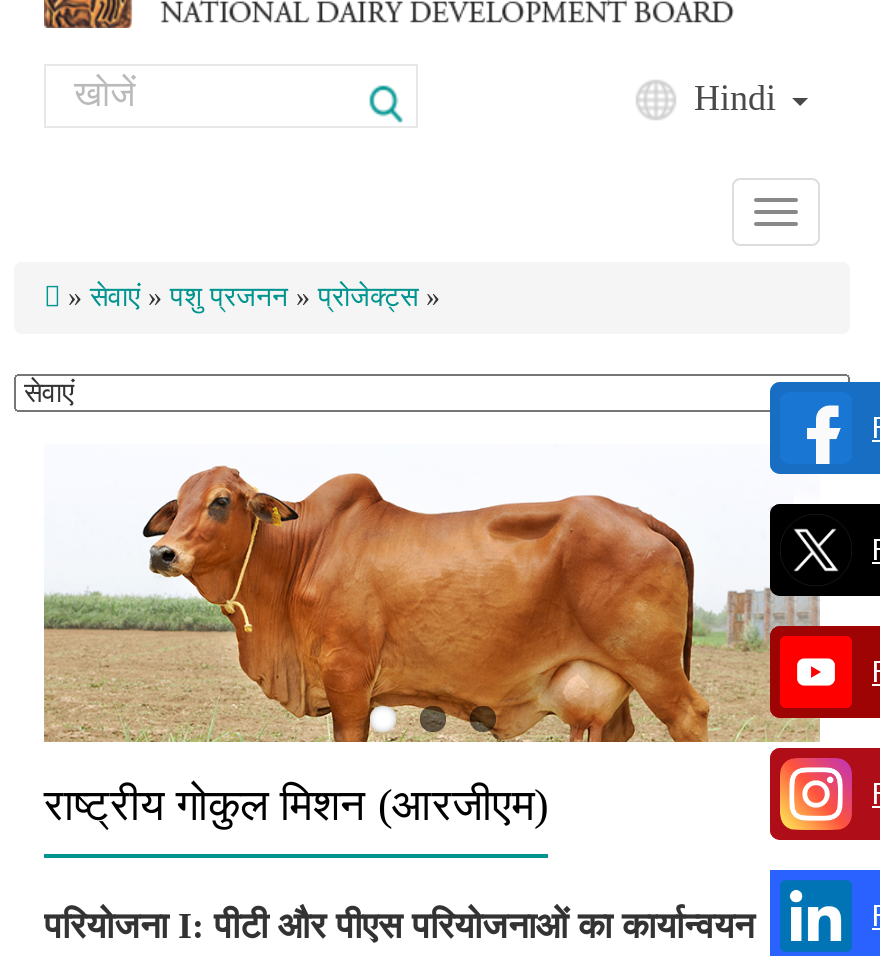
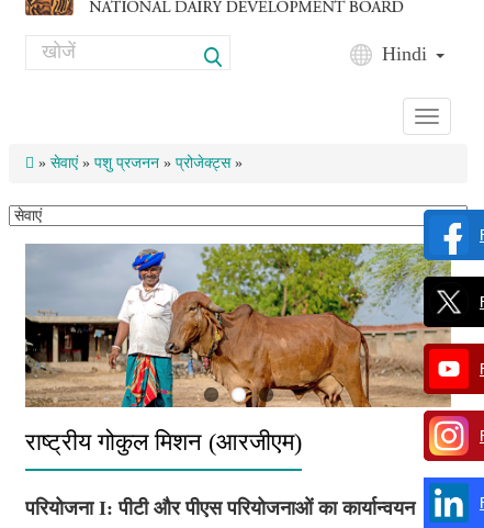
[42,444,820,744] [image] -> [24,243,452,408] [image]

